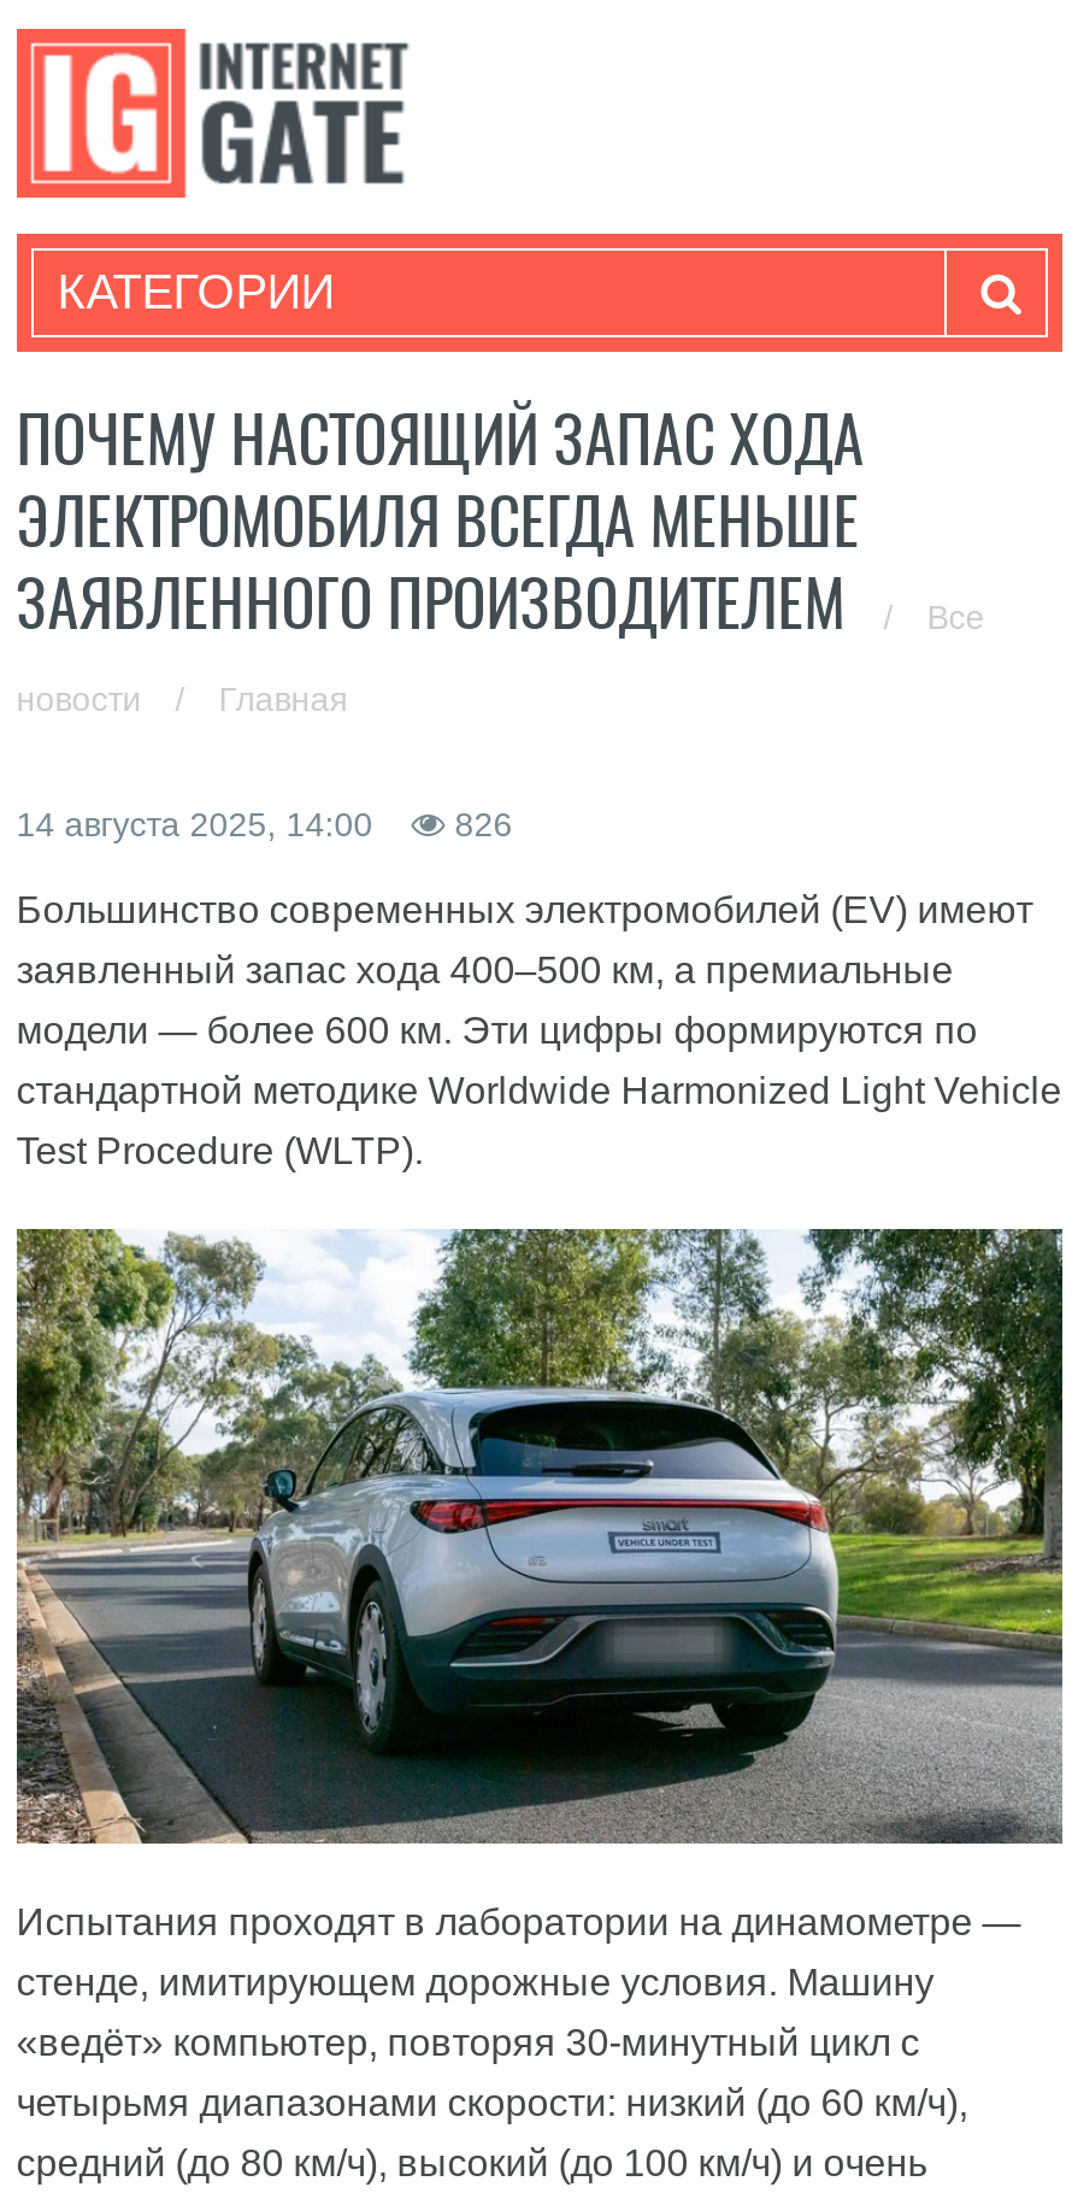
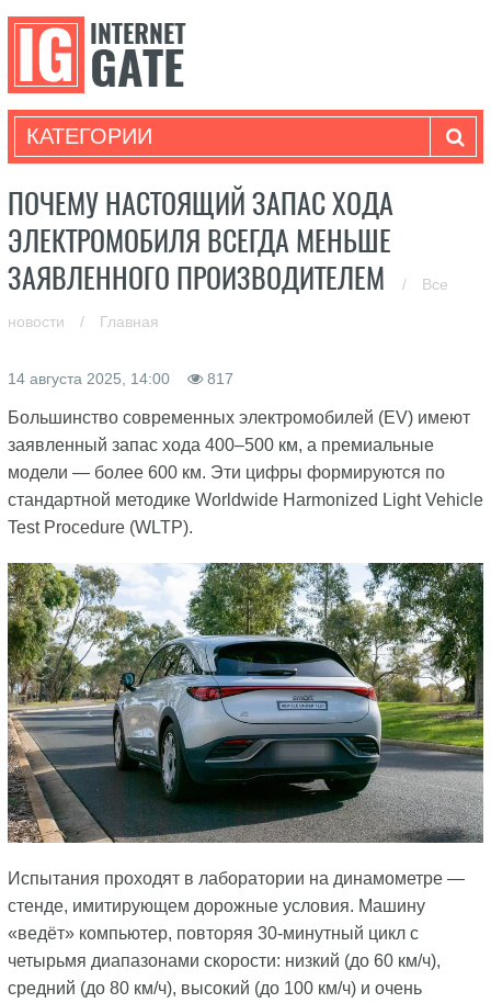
[16,805,512,843] 14 августа 2025, 14:00 826 -> [7,370,233,387] 14 августа 2025, 14:00 817

